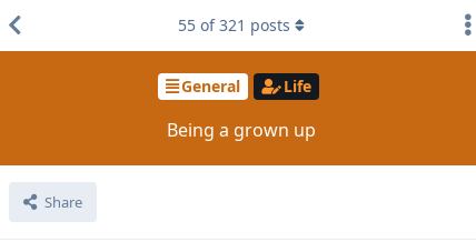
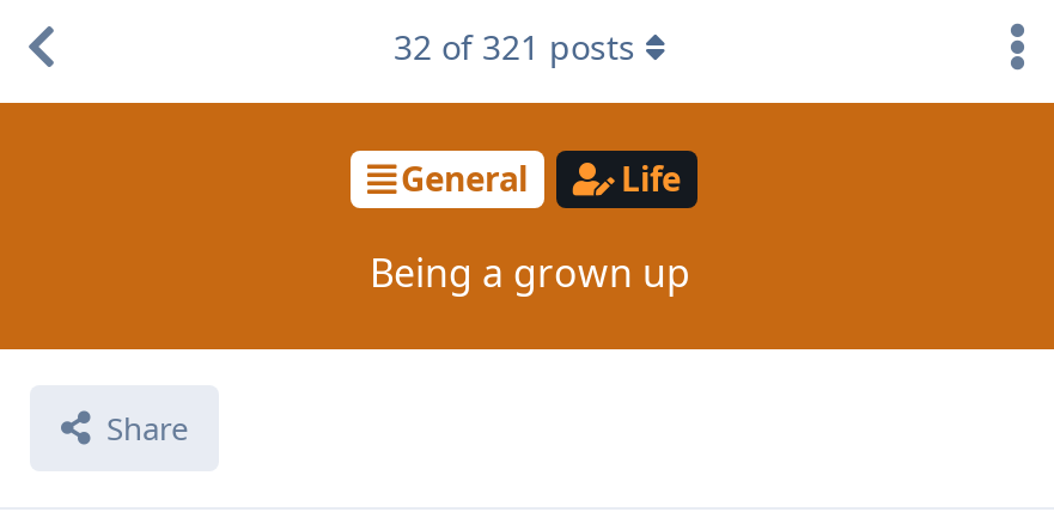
[178,14,290,36] 55 of 321 posts -> [394,24,635,69] 32 of 321 posts

